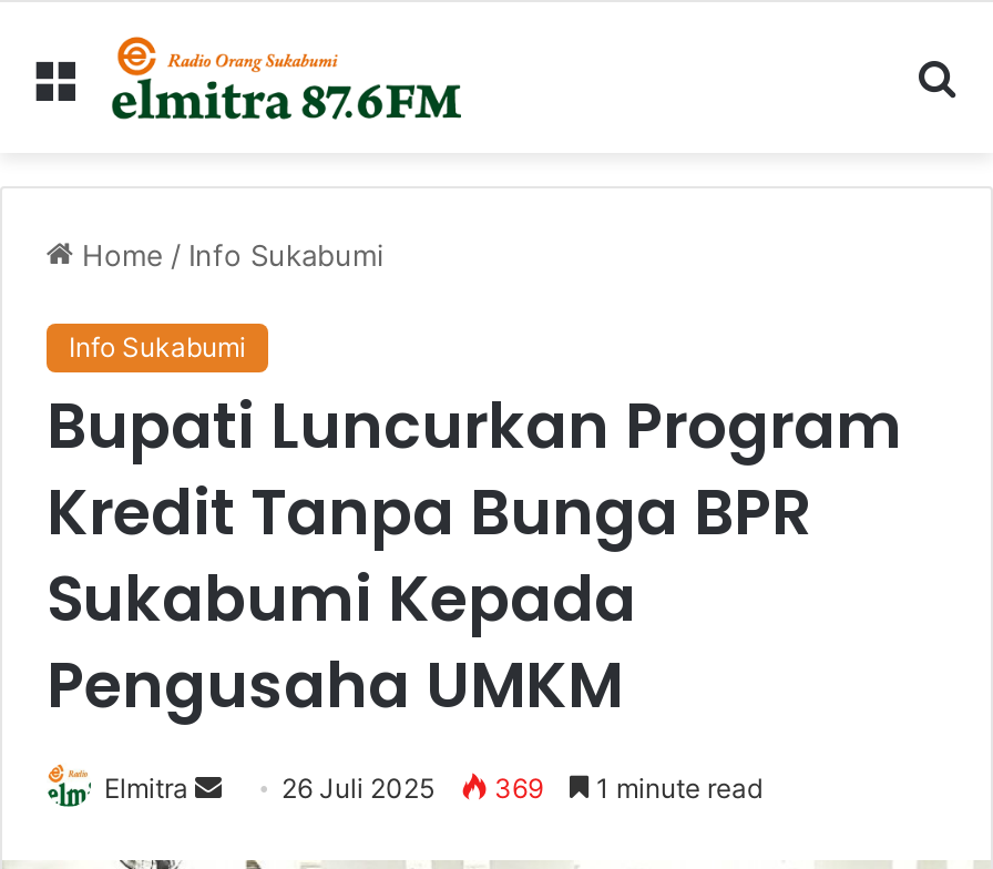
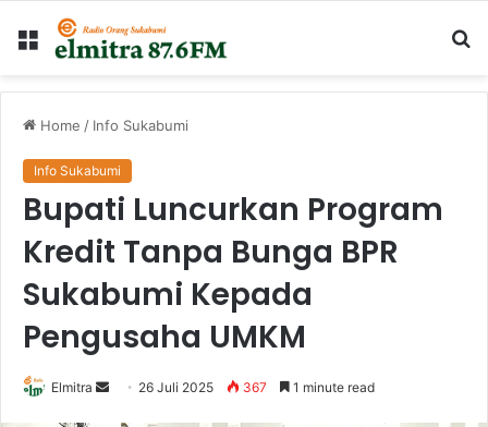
[488,771,543,804] 369 -> [240,379,267,395] 367

